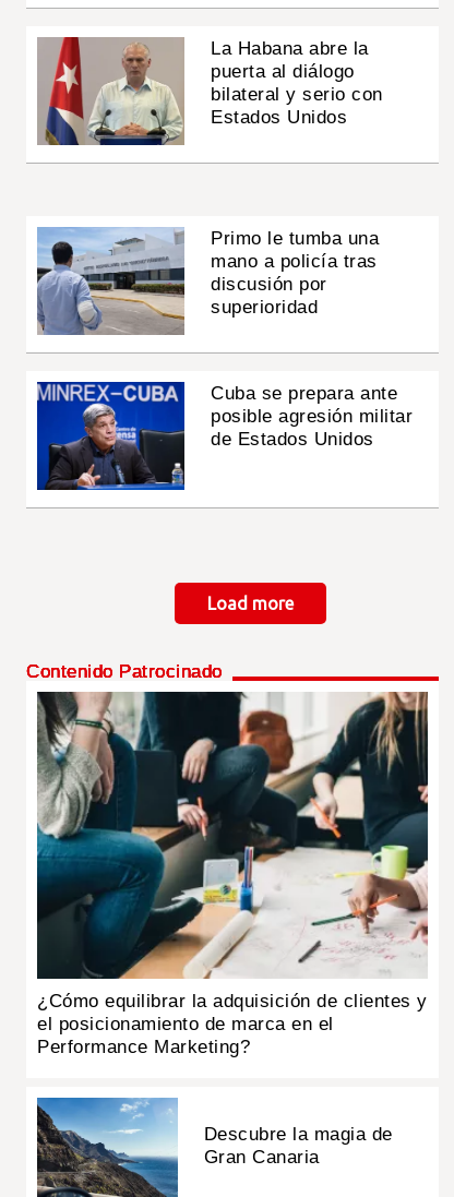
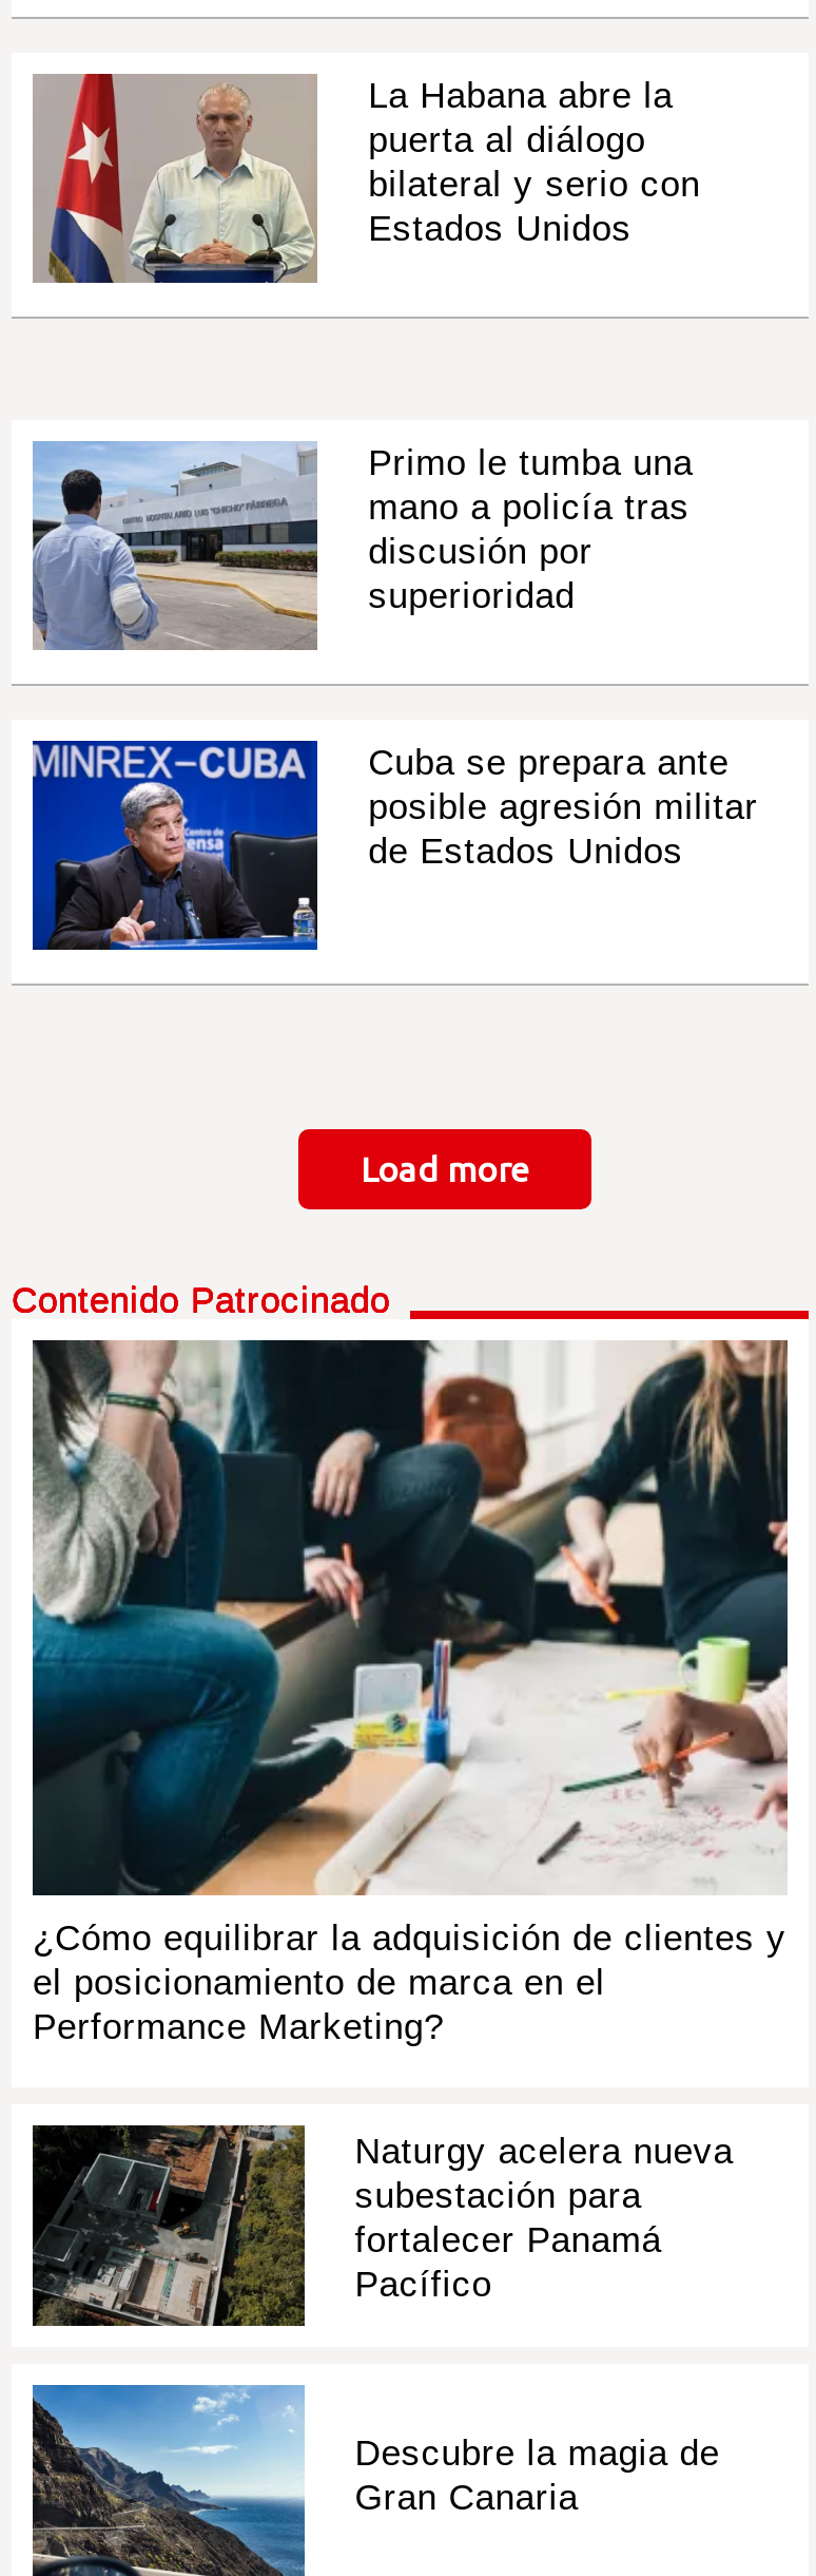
none -> [31,2123,733,2328] [image] | Naturgy acelera nueva | subestación para | fortalecer Panamá | Pacífico

